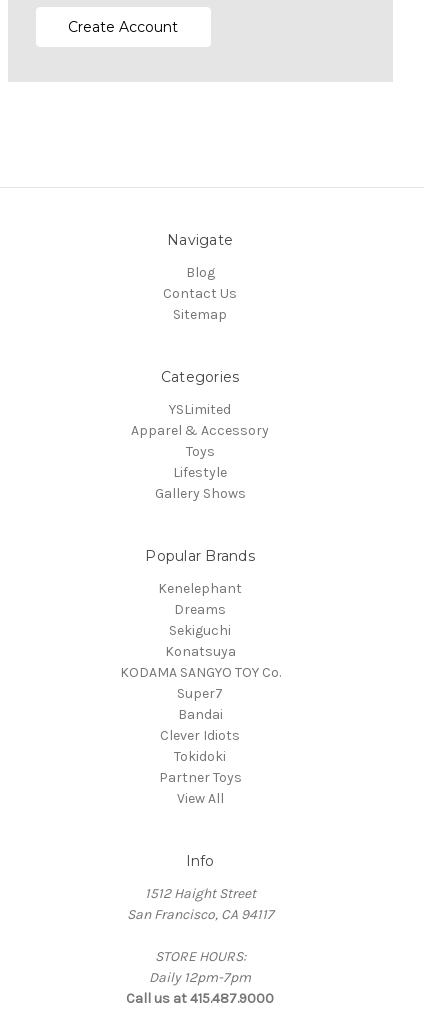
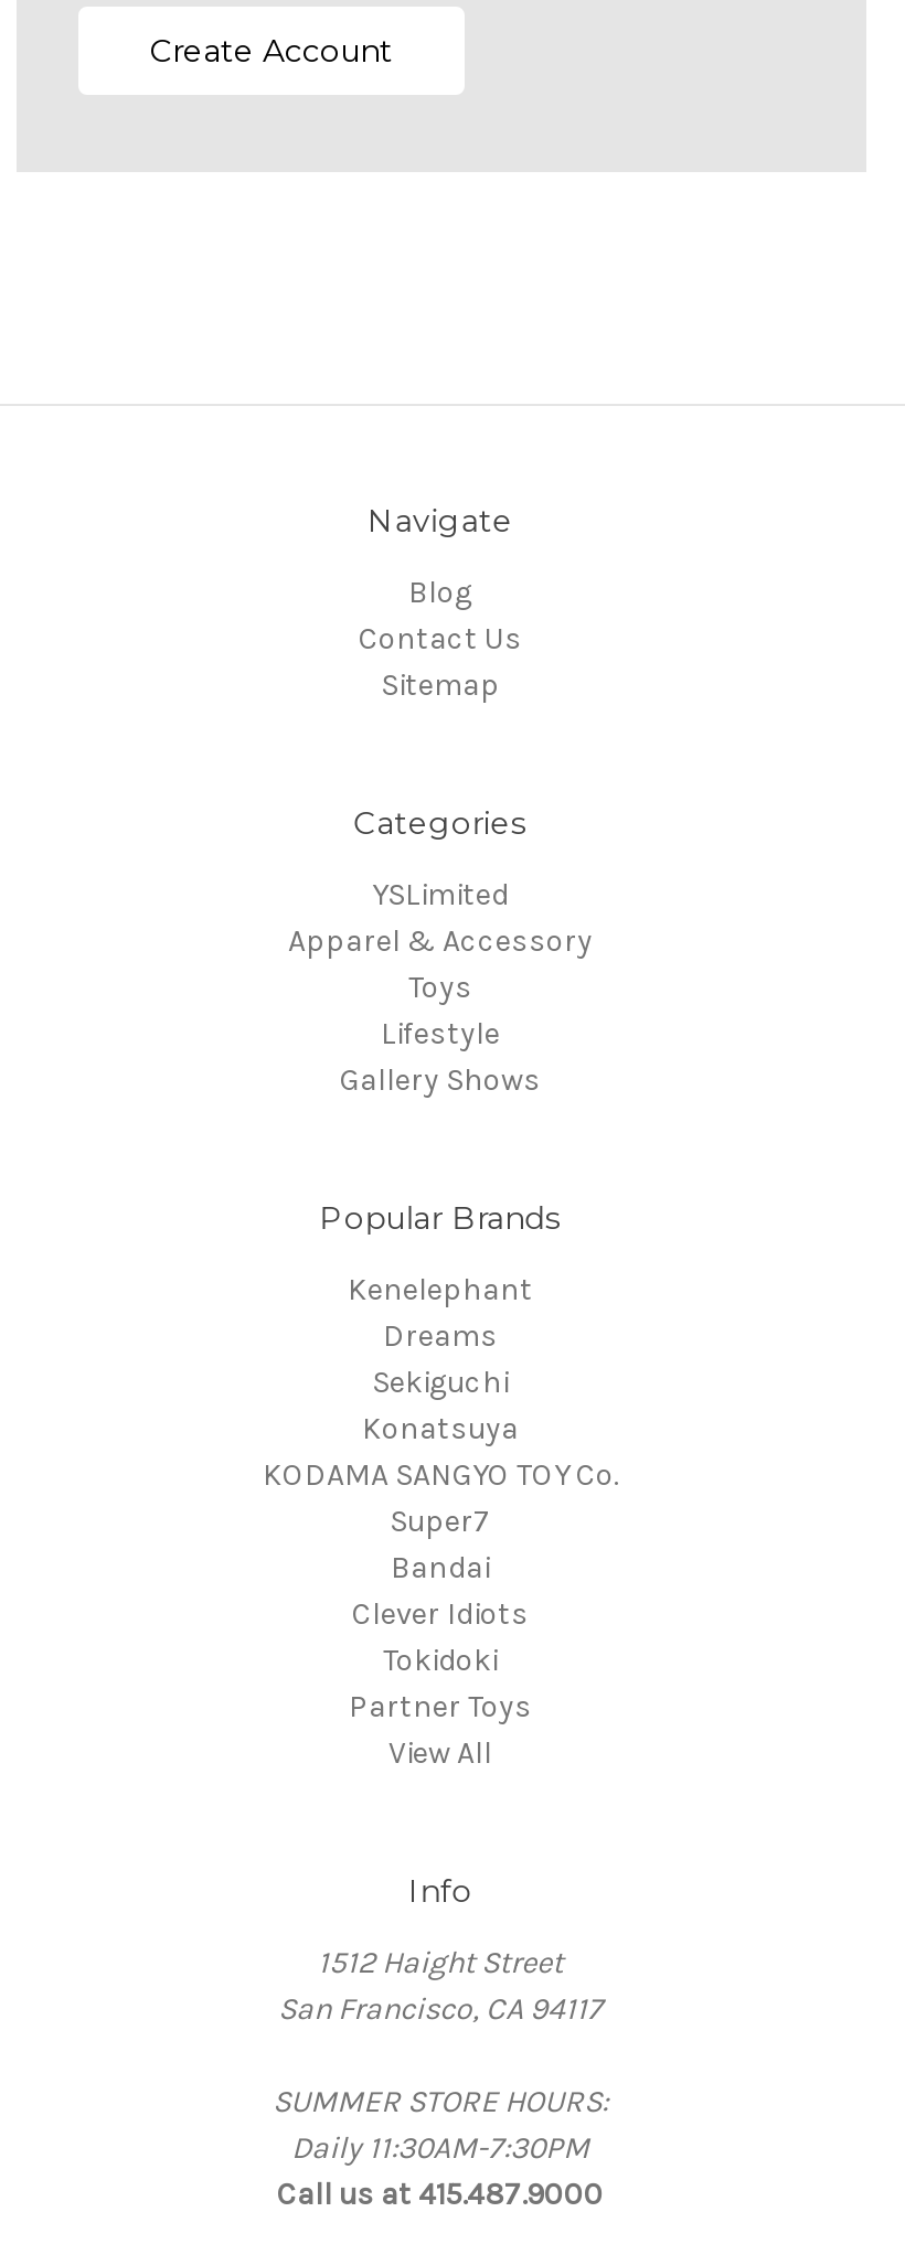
[149,948,251,986] STORE HOURS: | Daily 12pm-7pm -> [273,2083,608,2167] SUMMER STORE HOURS: | Daily 11:30AM-7:30PM

